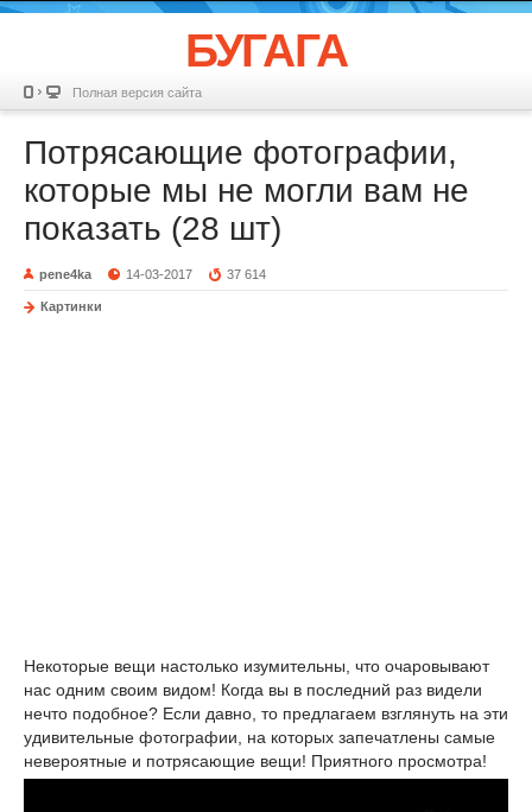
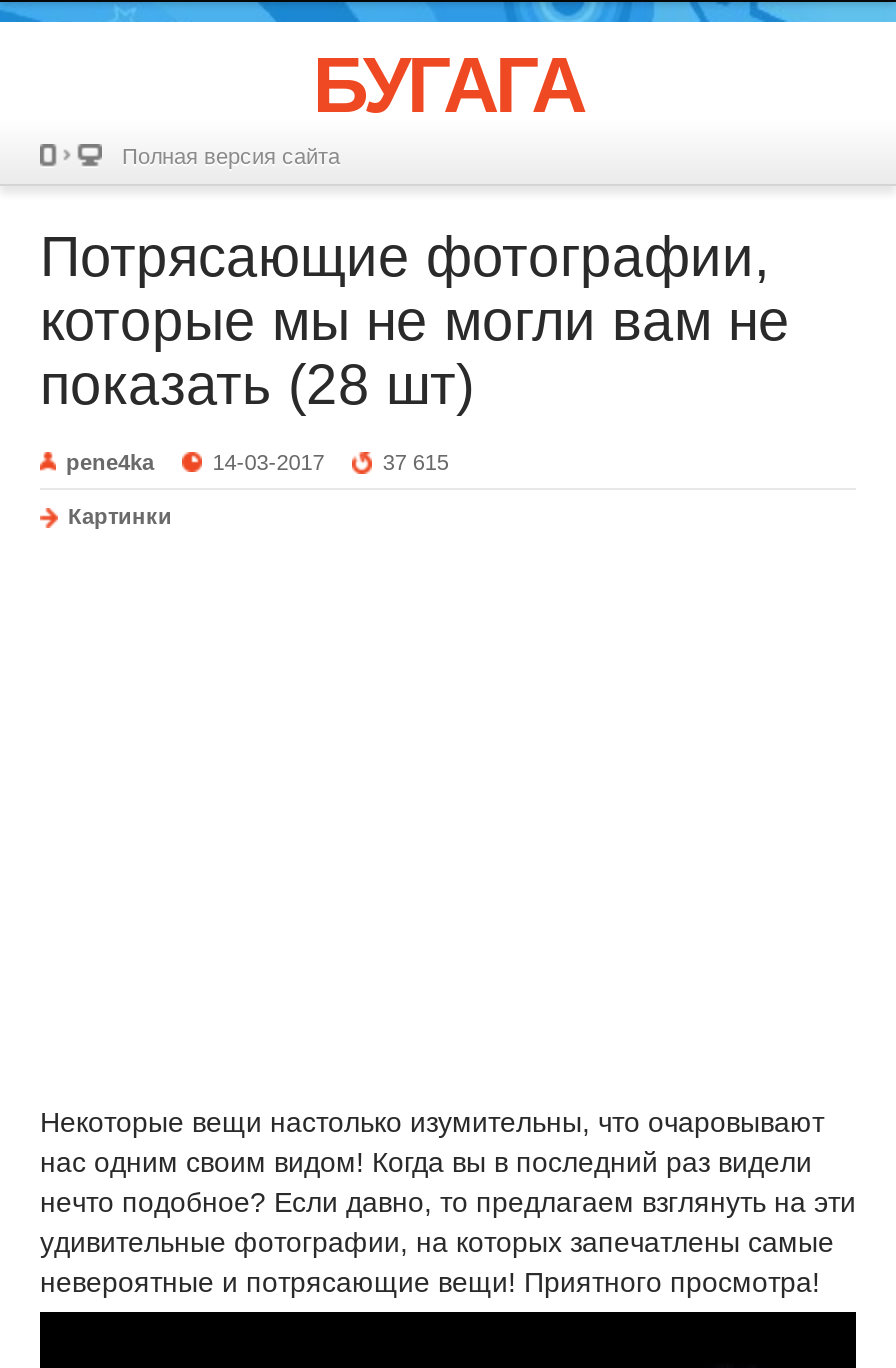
[227,267,266,281] 37 614 -> [383,450,449,474] 37 615

